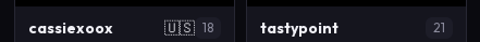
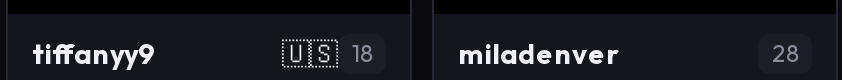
[28,18,113,37] cassiexoox -> [32,36,156,72] tiffanyy9
[260,18,445,37] tastypoint | 21 -> [458,36,798,72] miladenver | 28

